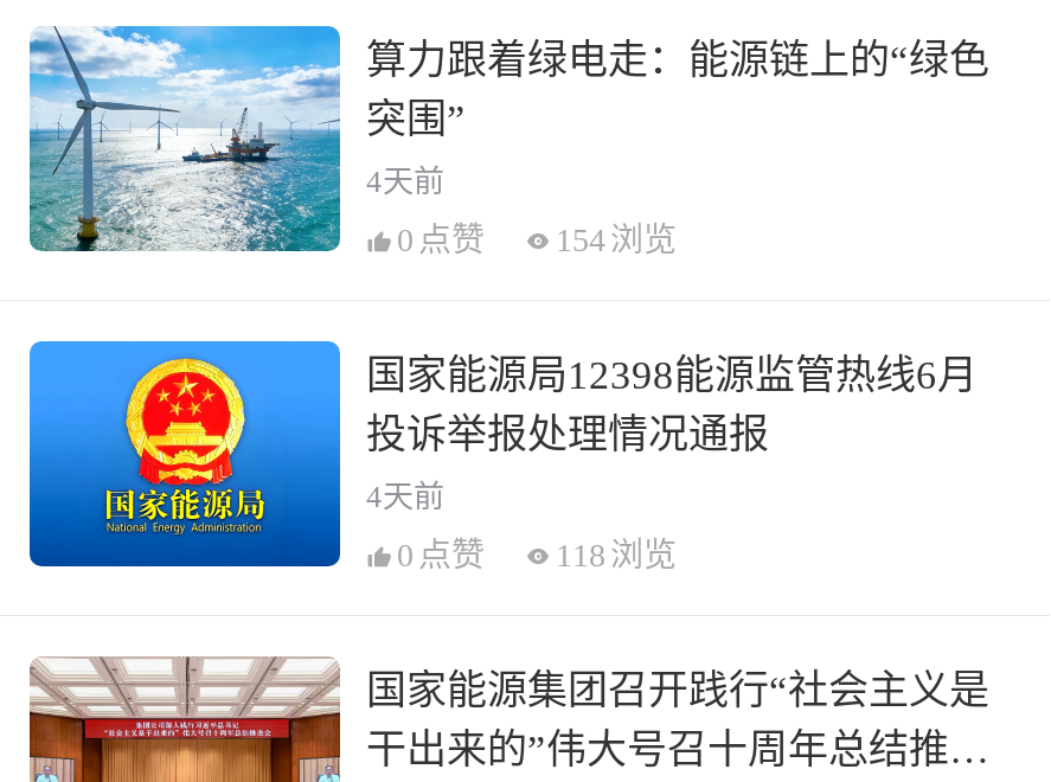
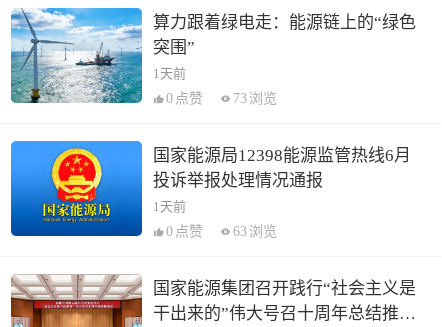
[366,164,444,199] 4天前 -> [153,66,186,81] 1天前
[397,223,677,258] 0 点赞 154 浏览 -> [166,91,277,106] 0 点赞 73 浏览
[366,479,444,514] 4天前 -> [153,199,186,214] 1天前
[397,538,677,573] 0 点赞 118 浏览 -> [166,224,277,239] 0 点赞 63 浏览

